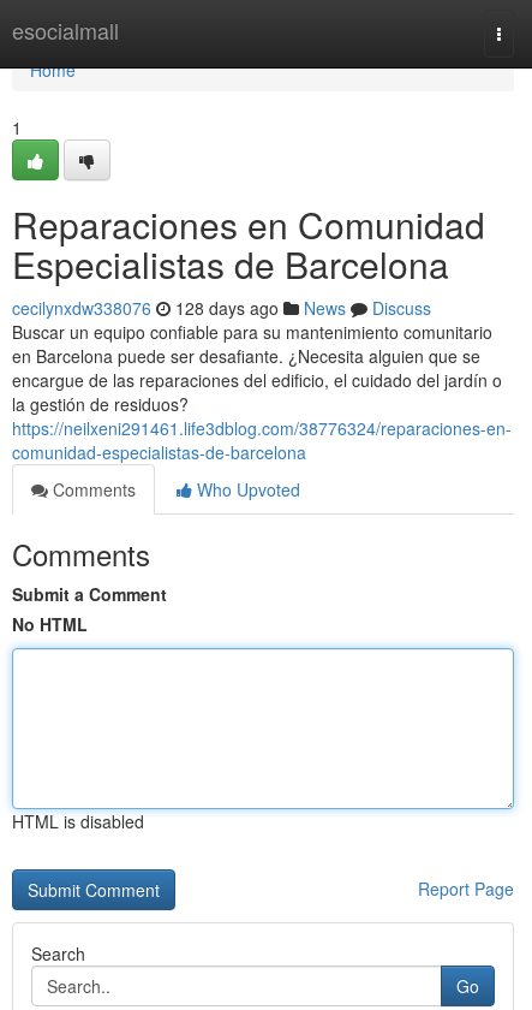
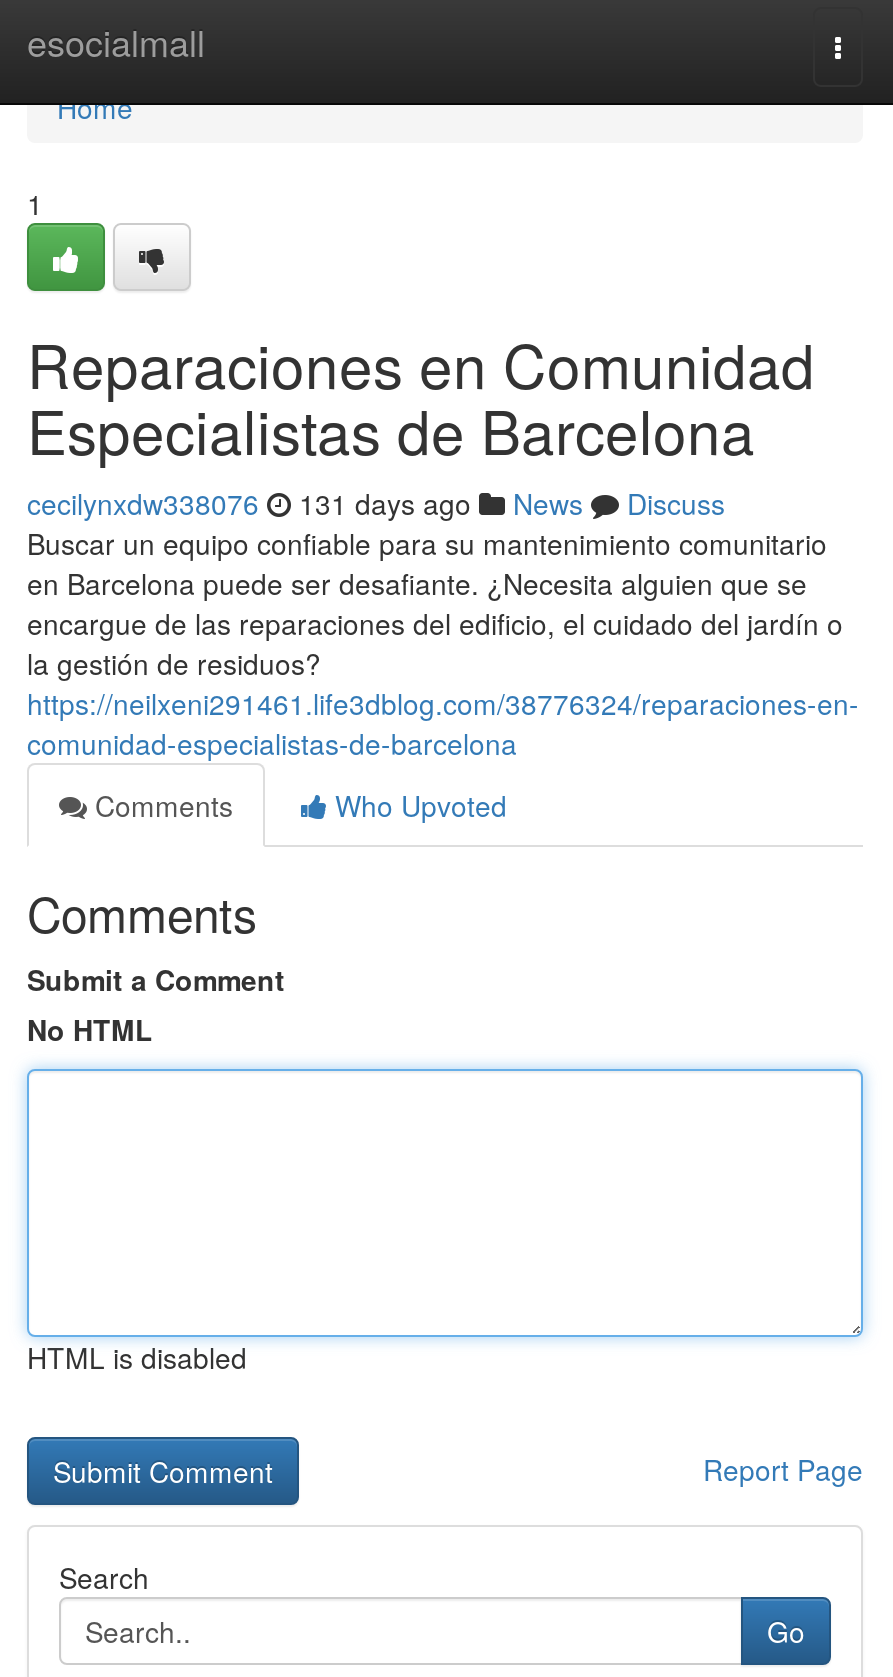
[12,296,431,320] cecilynxdw338076 128 days ago News Discuss -> [27,483,725,523] cecilynxdw338076 131 days ago News Discuss

